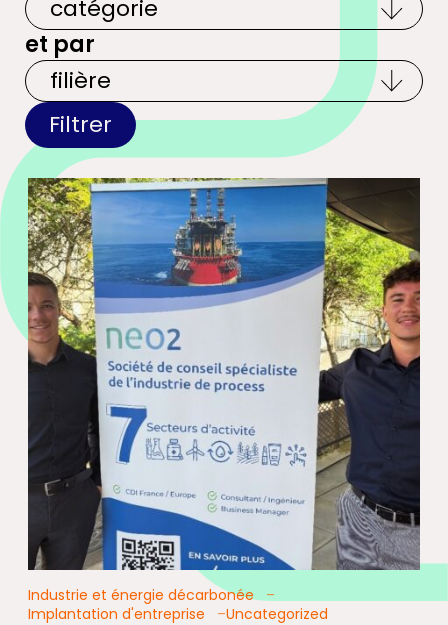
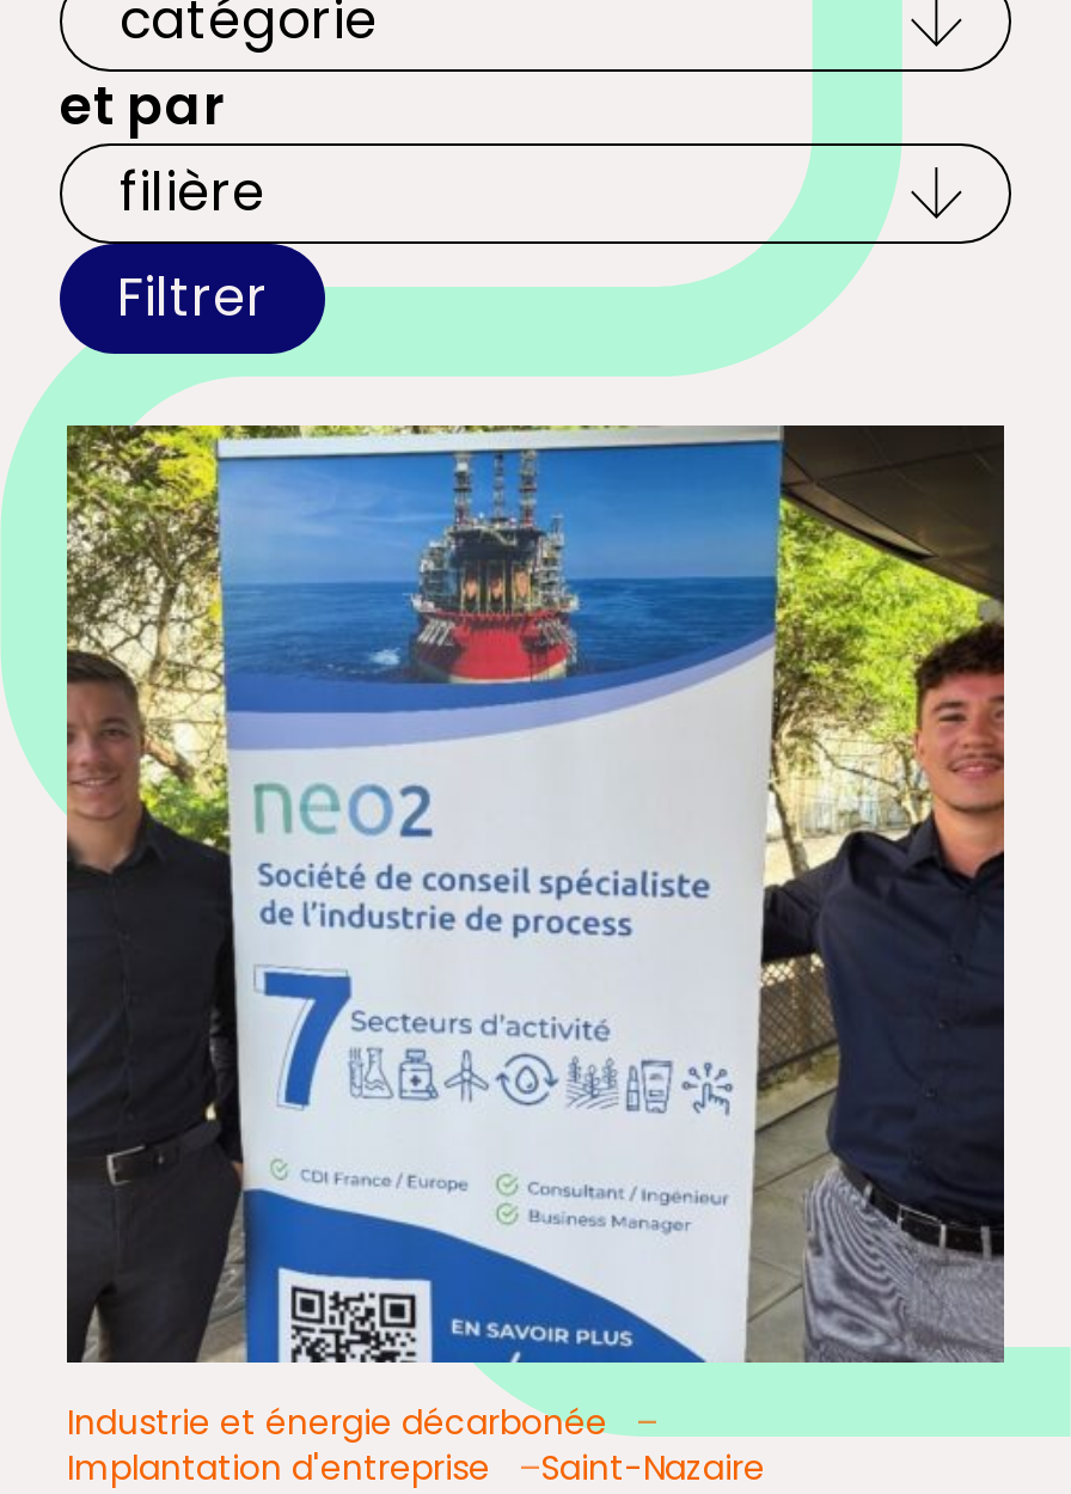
[226,604,328,624] Uncategorized -> [540,1444,765,1492] Saint-Nazaire

